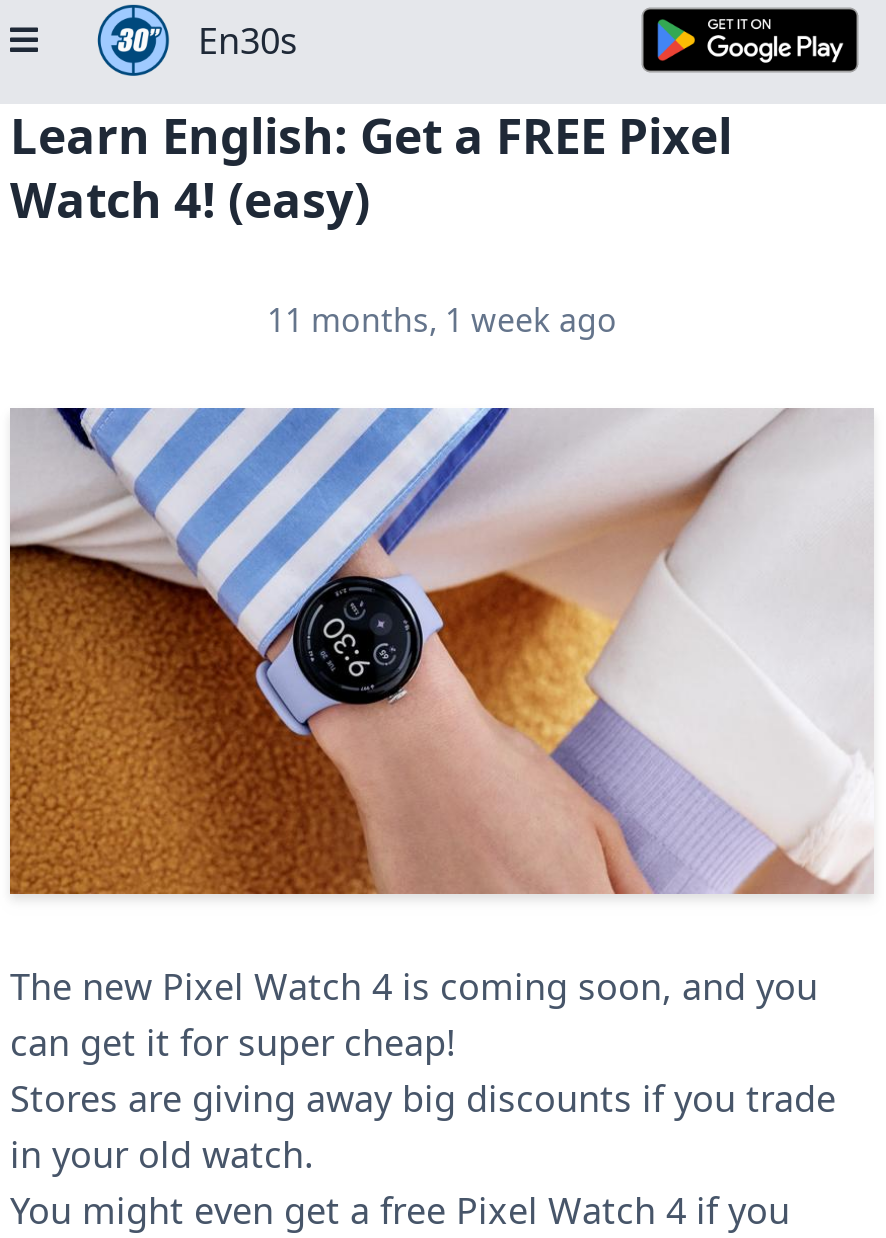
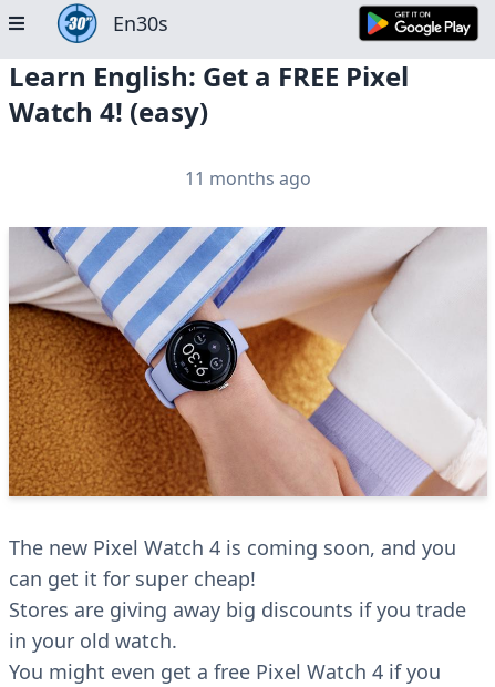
[267,298,617,342] 11 months, 1 week ago -> [185,166,311,191] 11 months ago

